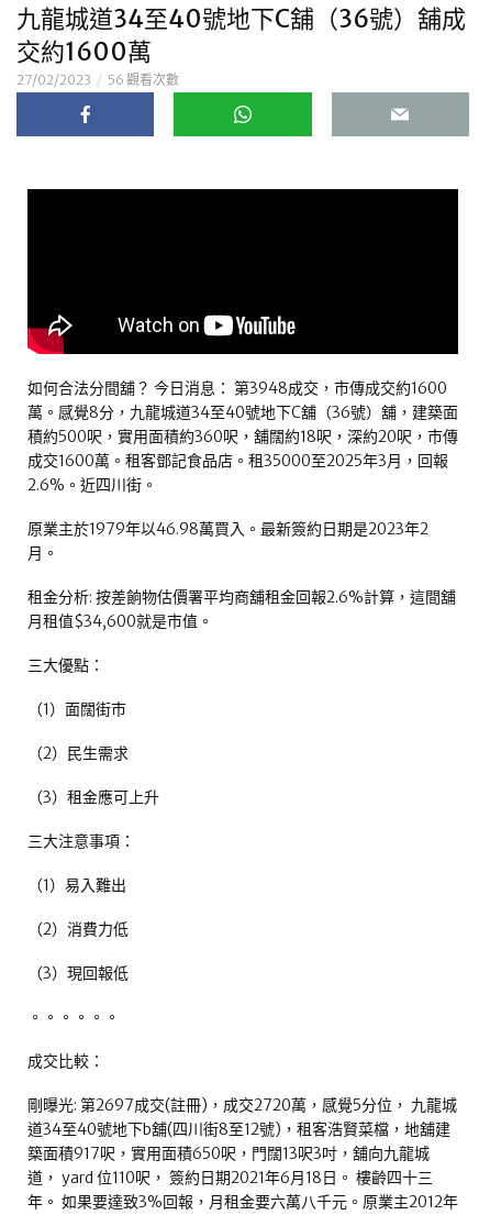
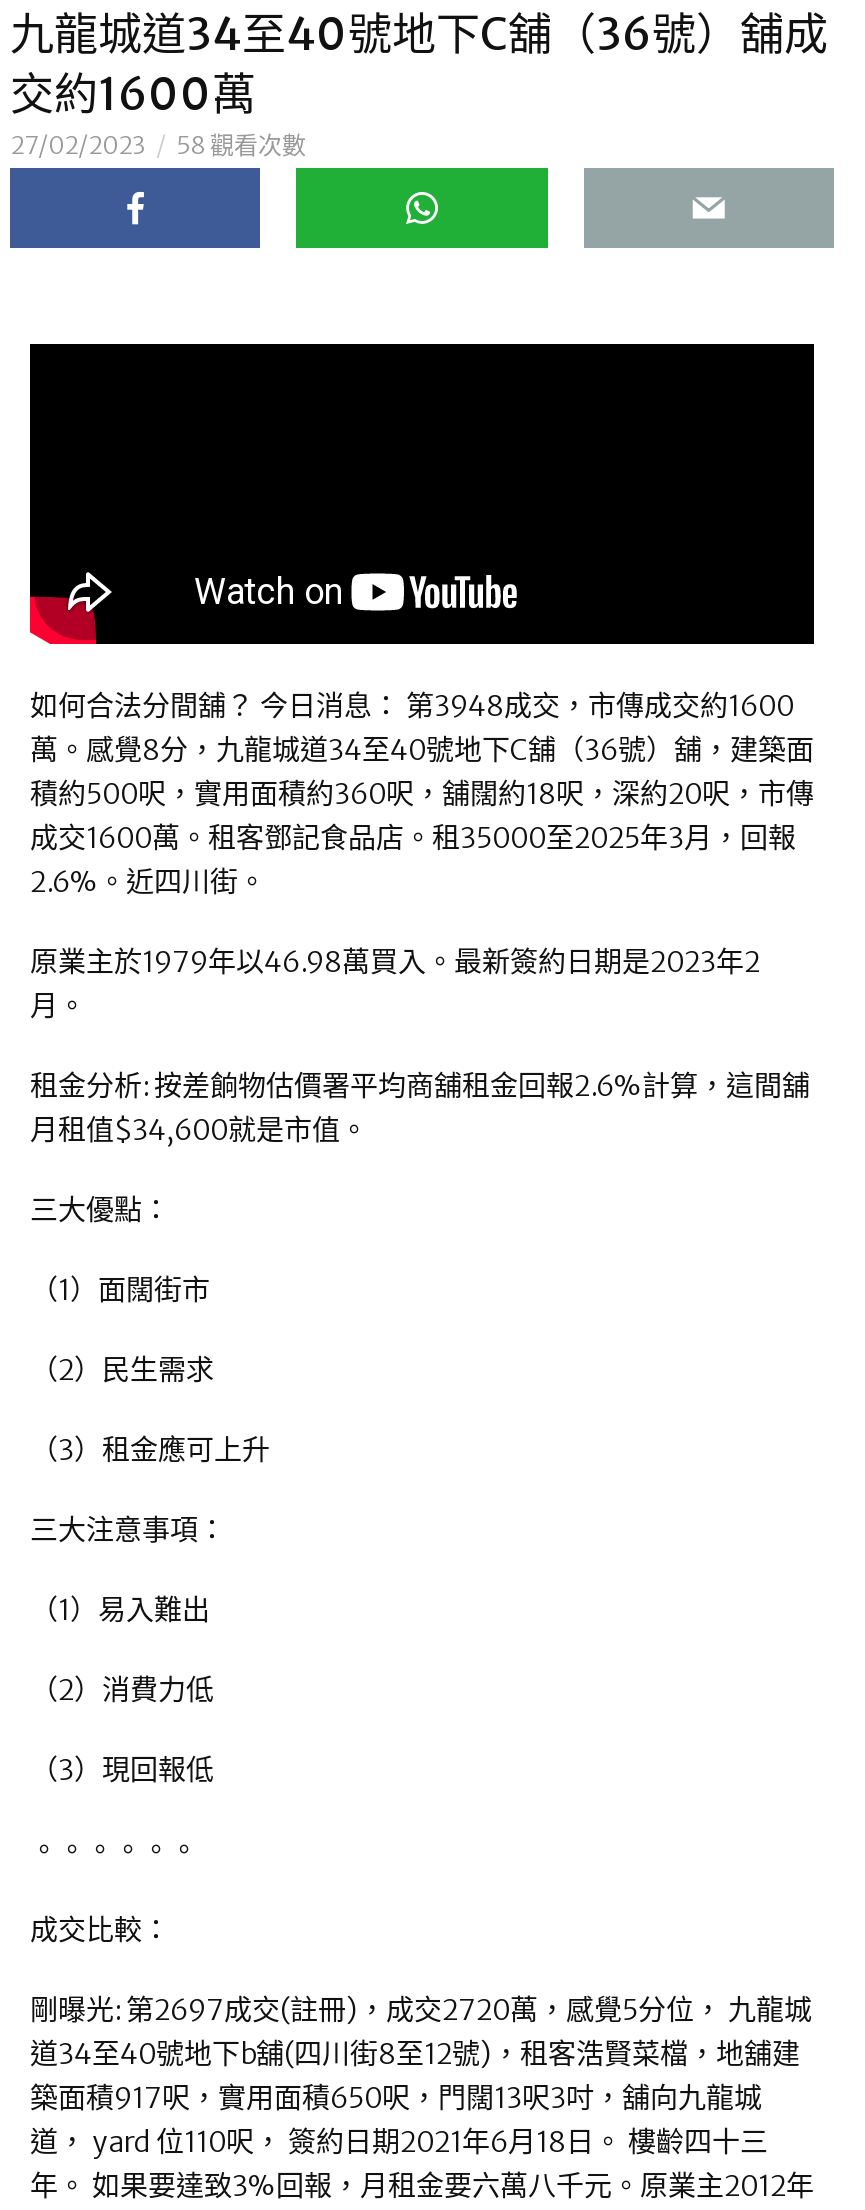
[16,71,179,88] 27/02/2023 56 觀看次數 -> [10,130,306,160] 27/02/2023 58 觀看次數

